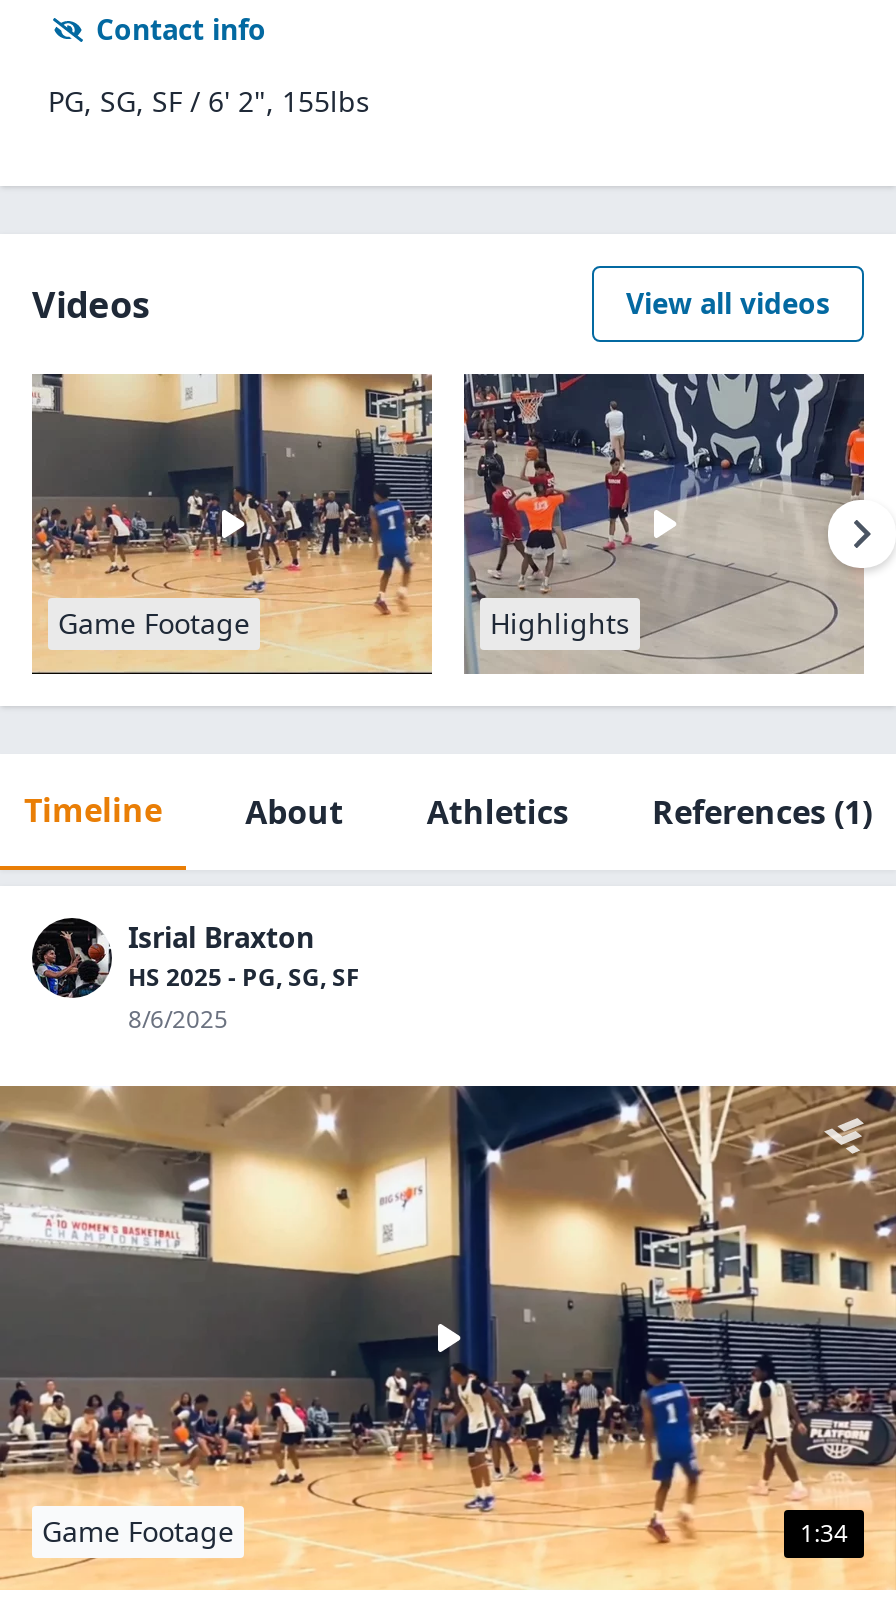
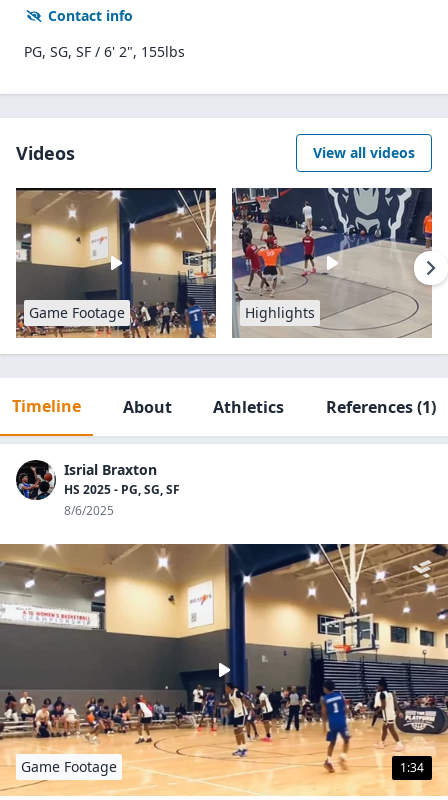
[30,372,434,676] [image] -> [15,187,217,339] [image]

